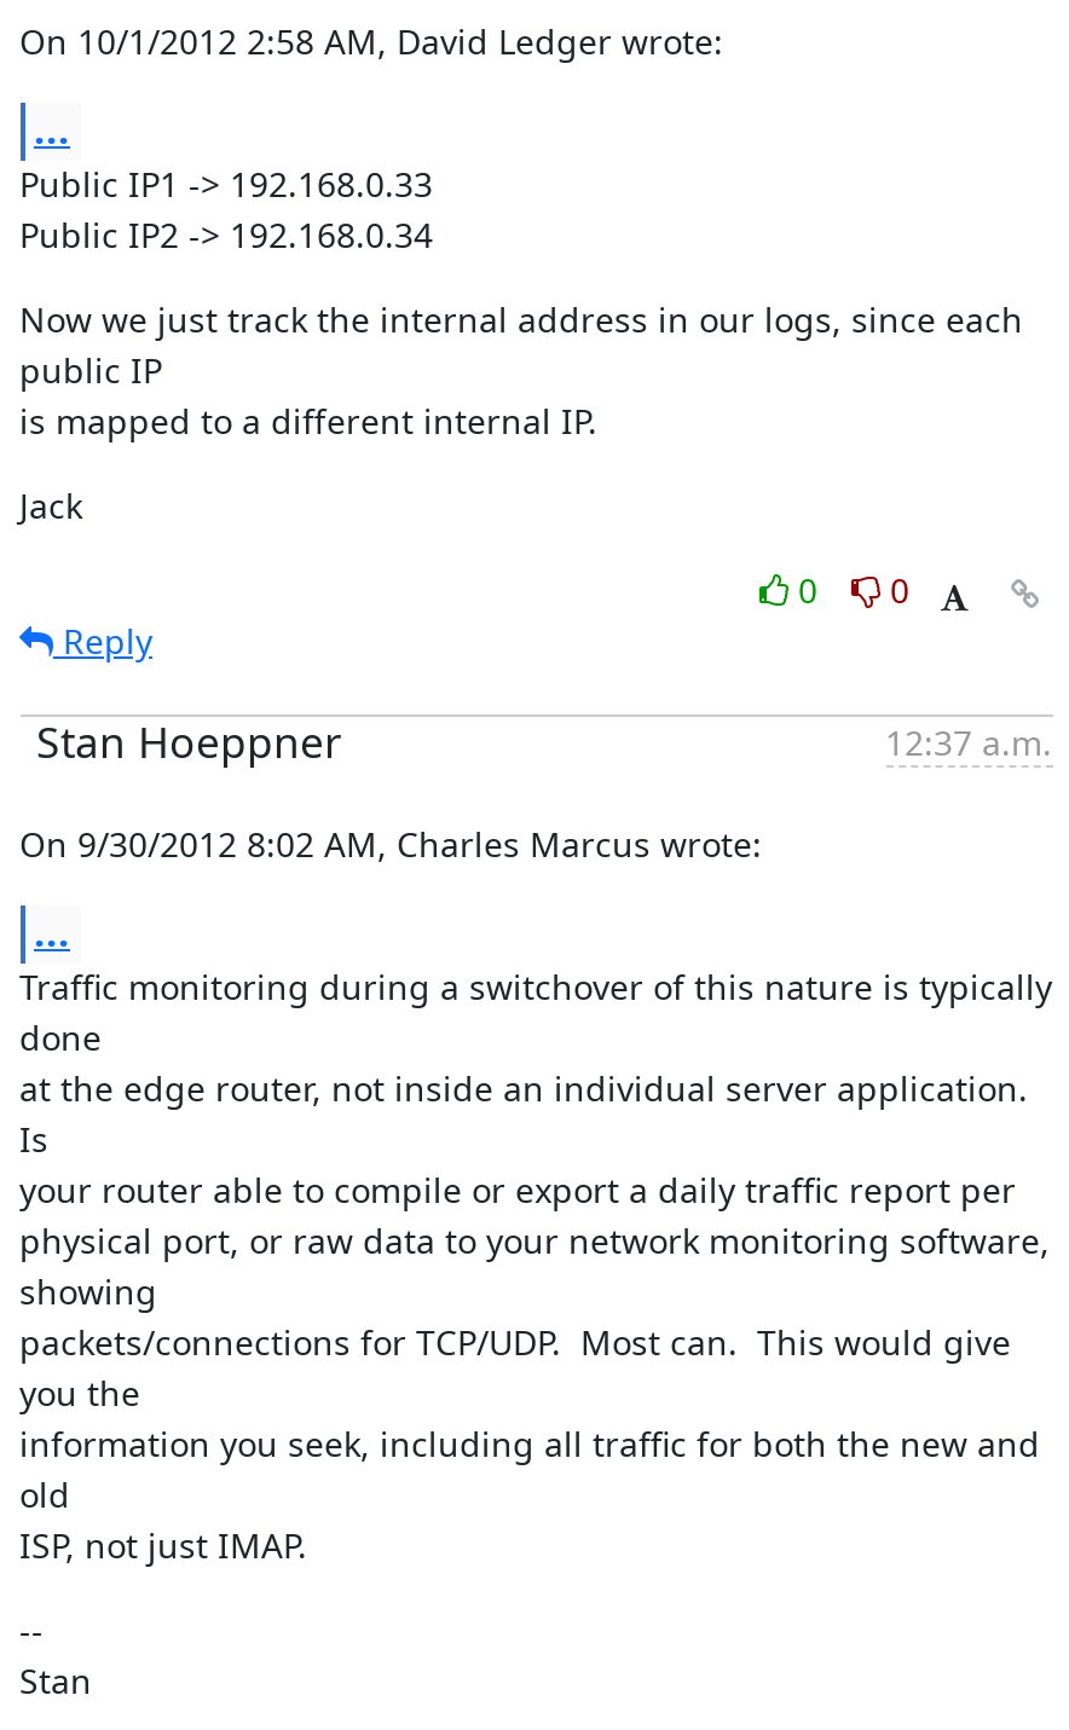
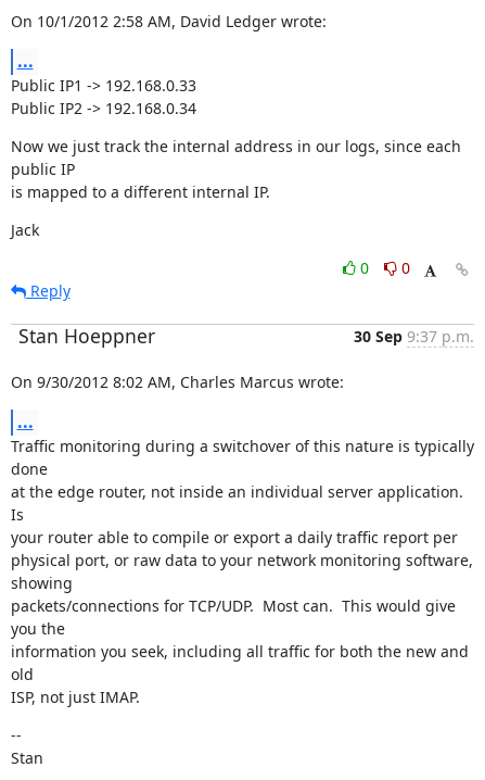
[885,719,1052,765] 12:37 a.m. -> [353,326,474,347] 30 Sep 9:37 p.m.

